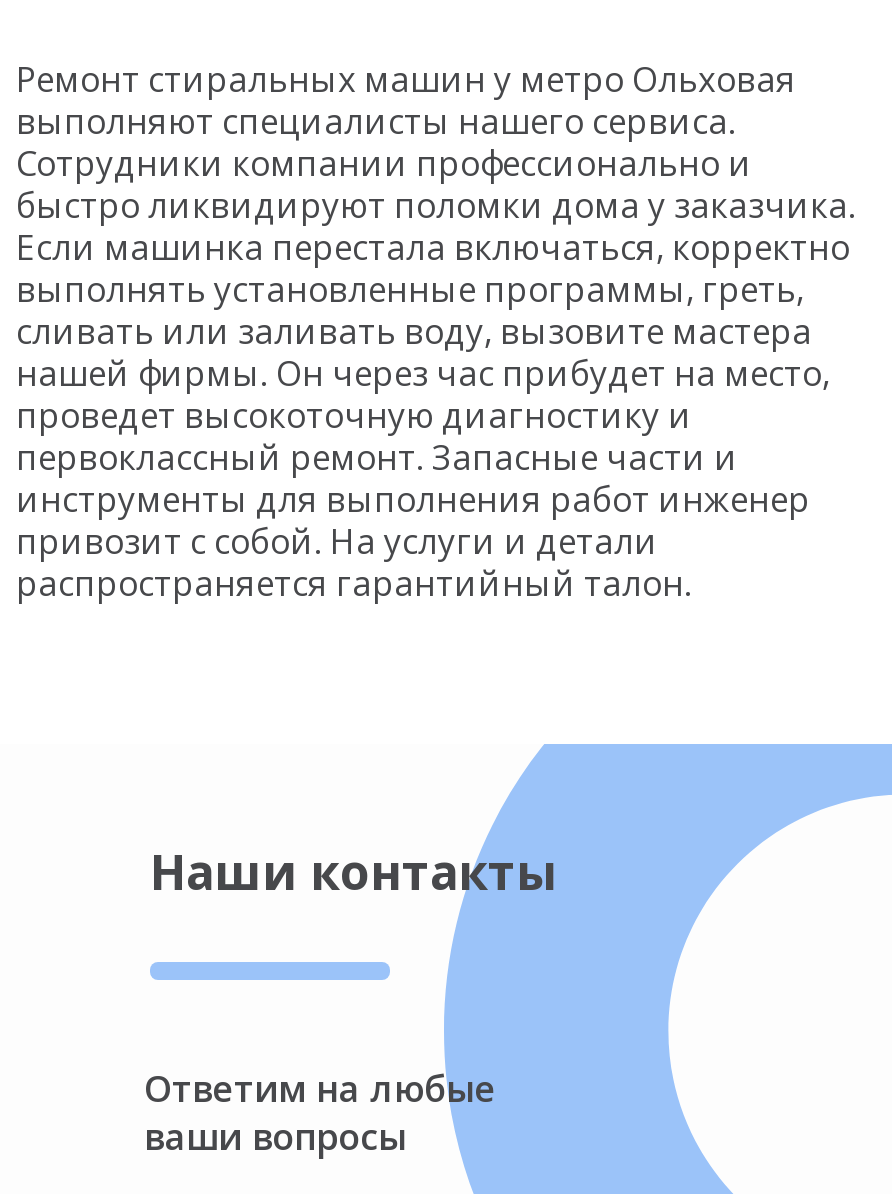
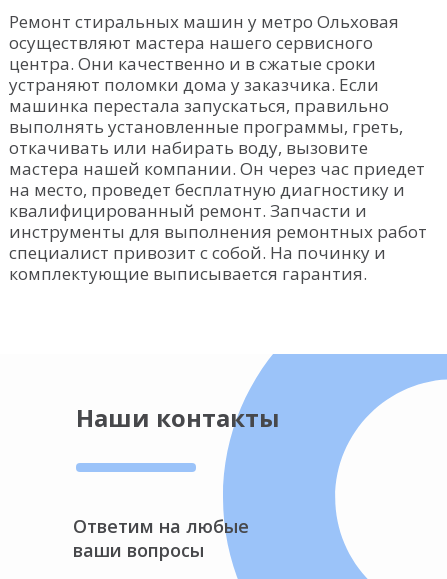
[16,98,856,270] выполняют специалисты нашего сервиса. | Сотрудники компании профессионально и | быстро ликвидируют поломки дома у заказчика. | Если машинка перестала включаться, корректно -> [9,31,389,117] осуществляют мастера нашего сервисного | центра. Они качественно и в сжатые сроки | устраняют поломки дома у заказчика. Если | машинка перестала запускаться, правильно
[16,308,830,606] сливать или заливать воду, вызовите мастера | нашей фирмы. Он через час прибудет на место, | проведет высокоточную диагностику и | первоклассный ремонт. Запасные части и | инструменты для выполнения работ инженер | привозит с собой. На услуги и детали | распространяется гарантийный талон. -> [9,136,427,285] откачивать или набирать воду, вызовите | мастера нашей компании. Он через час приедет | на место, проведет бесплатную диагностику и | квалифицированный ремонт. Запчасти и | инструменты для выполнения ремонтных работ | специалист привозит с собой. На починку и | комплектующие выписывается гарантия.

